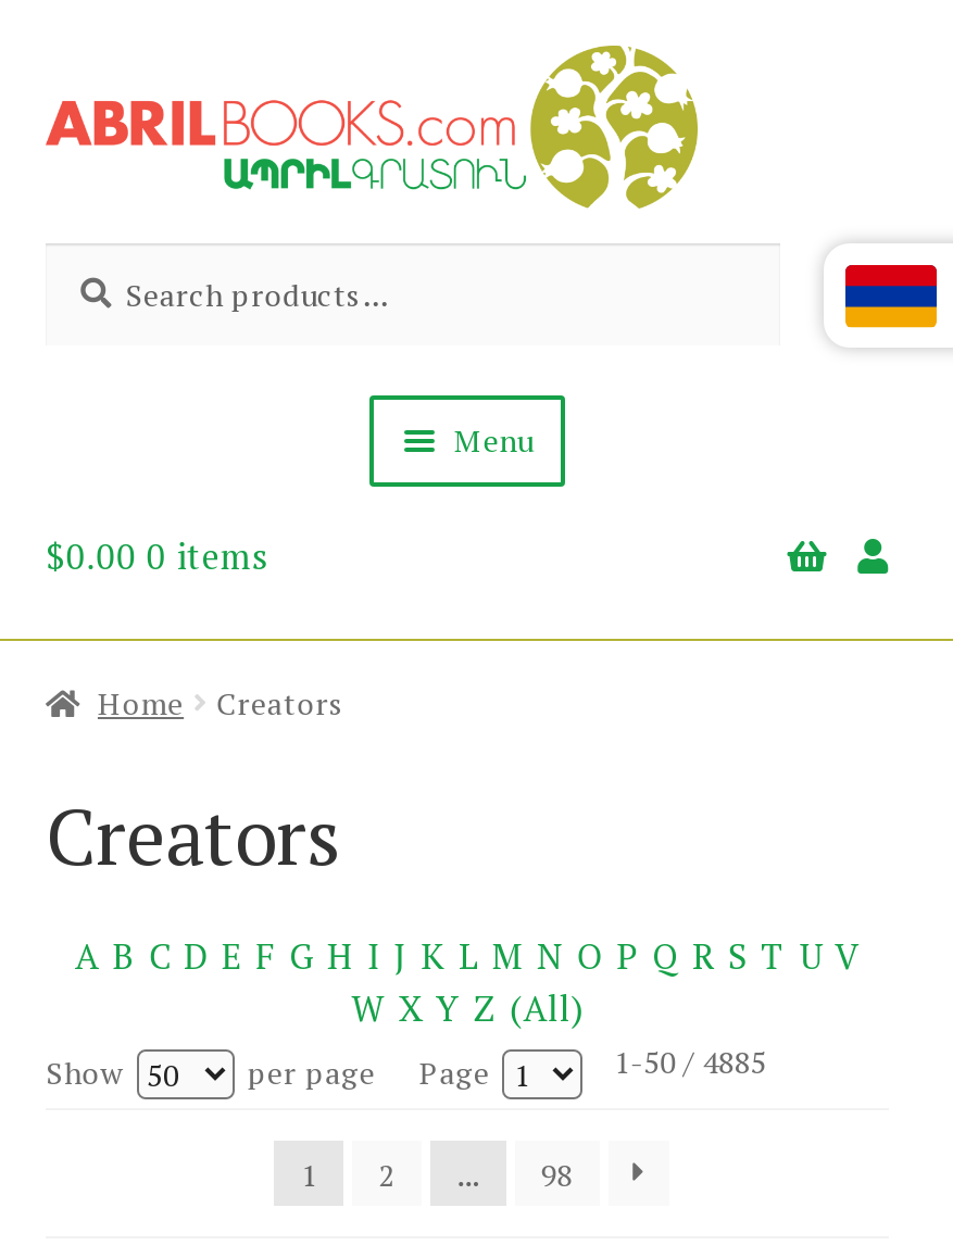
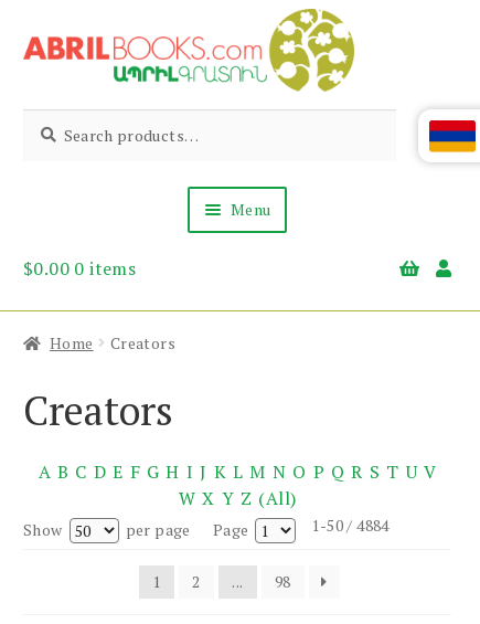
[614,1041,767,1082] 1-50 / 4885 -> [312,514,389,535] 1-50 / 4884

